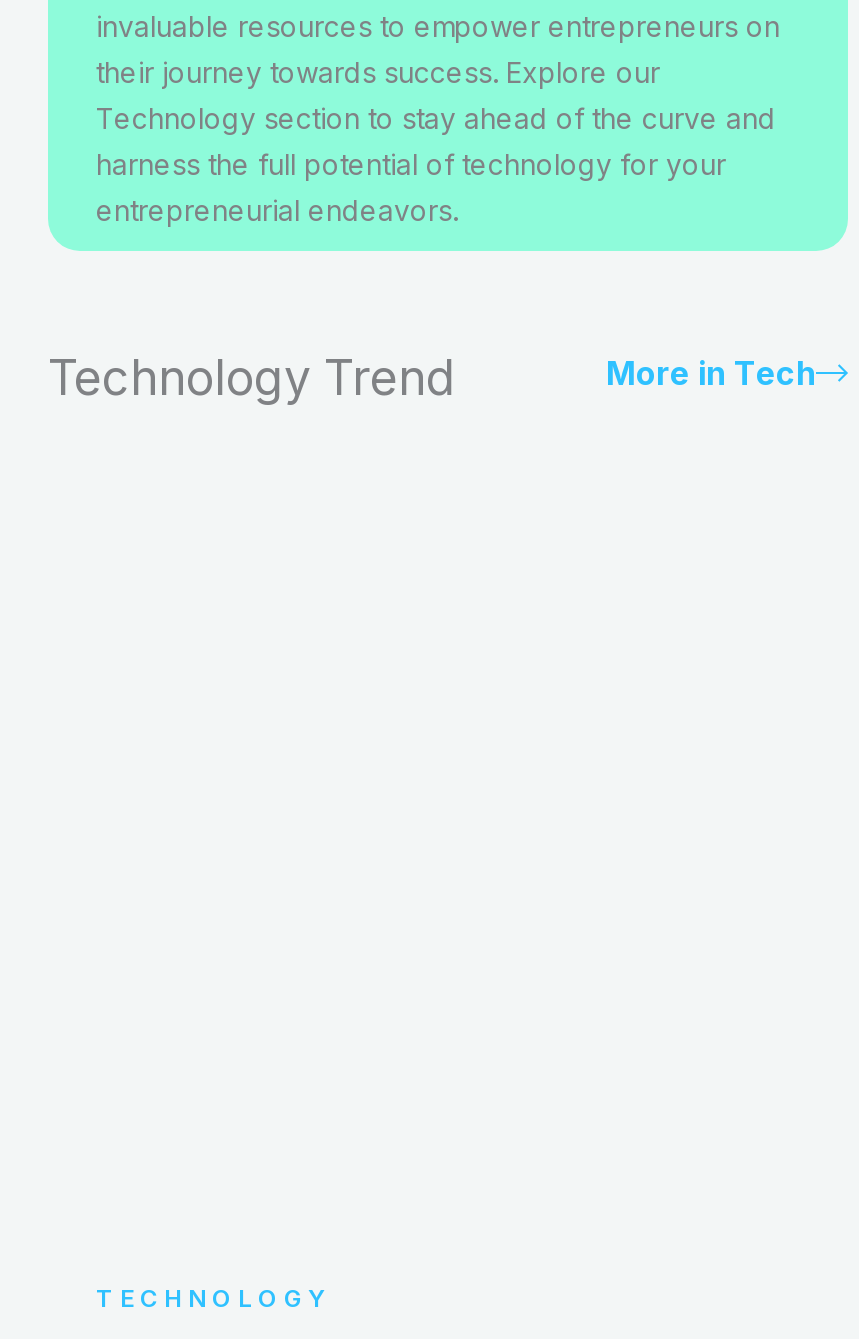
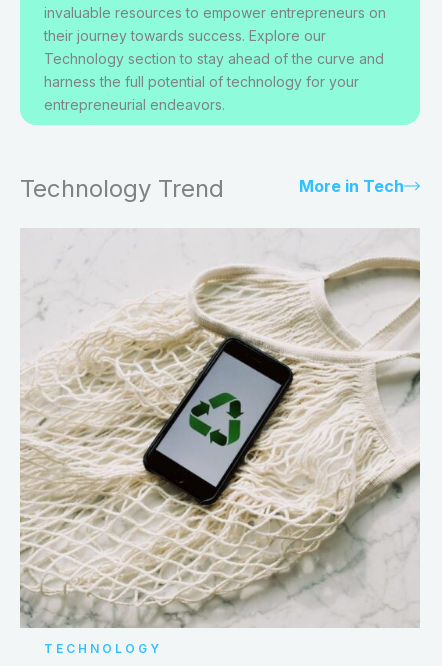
none -> [19,229,421,629] [image]

